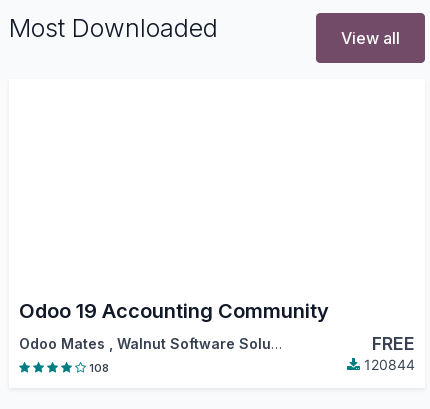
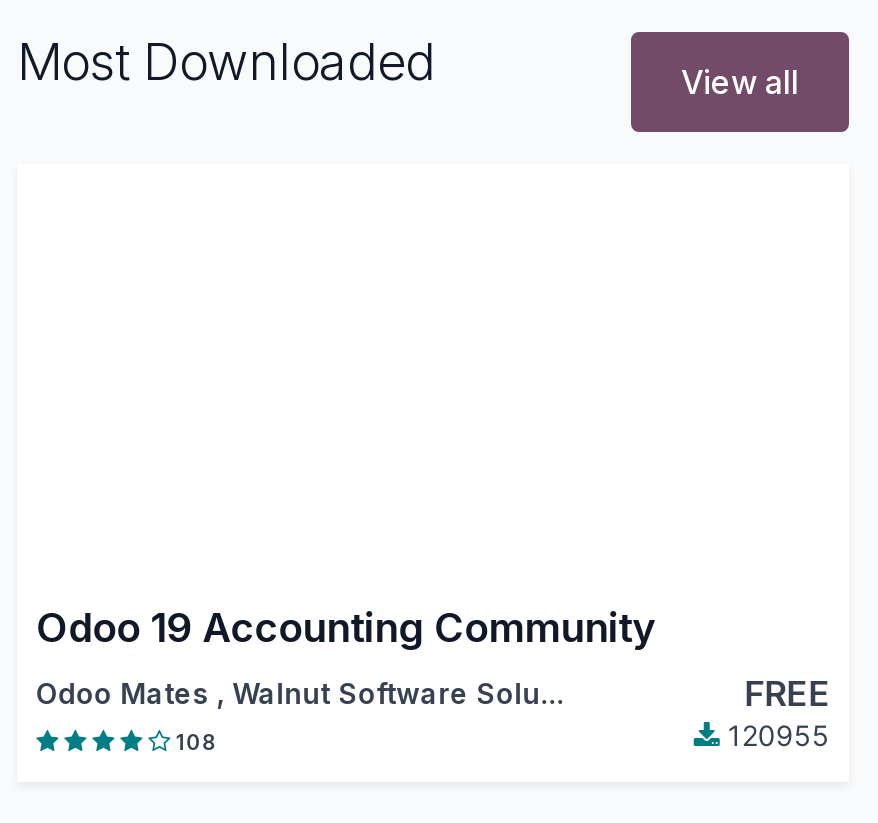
[360,356,415,373] 120844 -> [720,719,830,753] 120955

